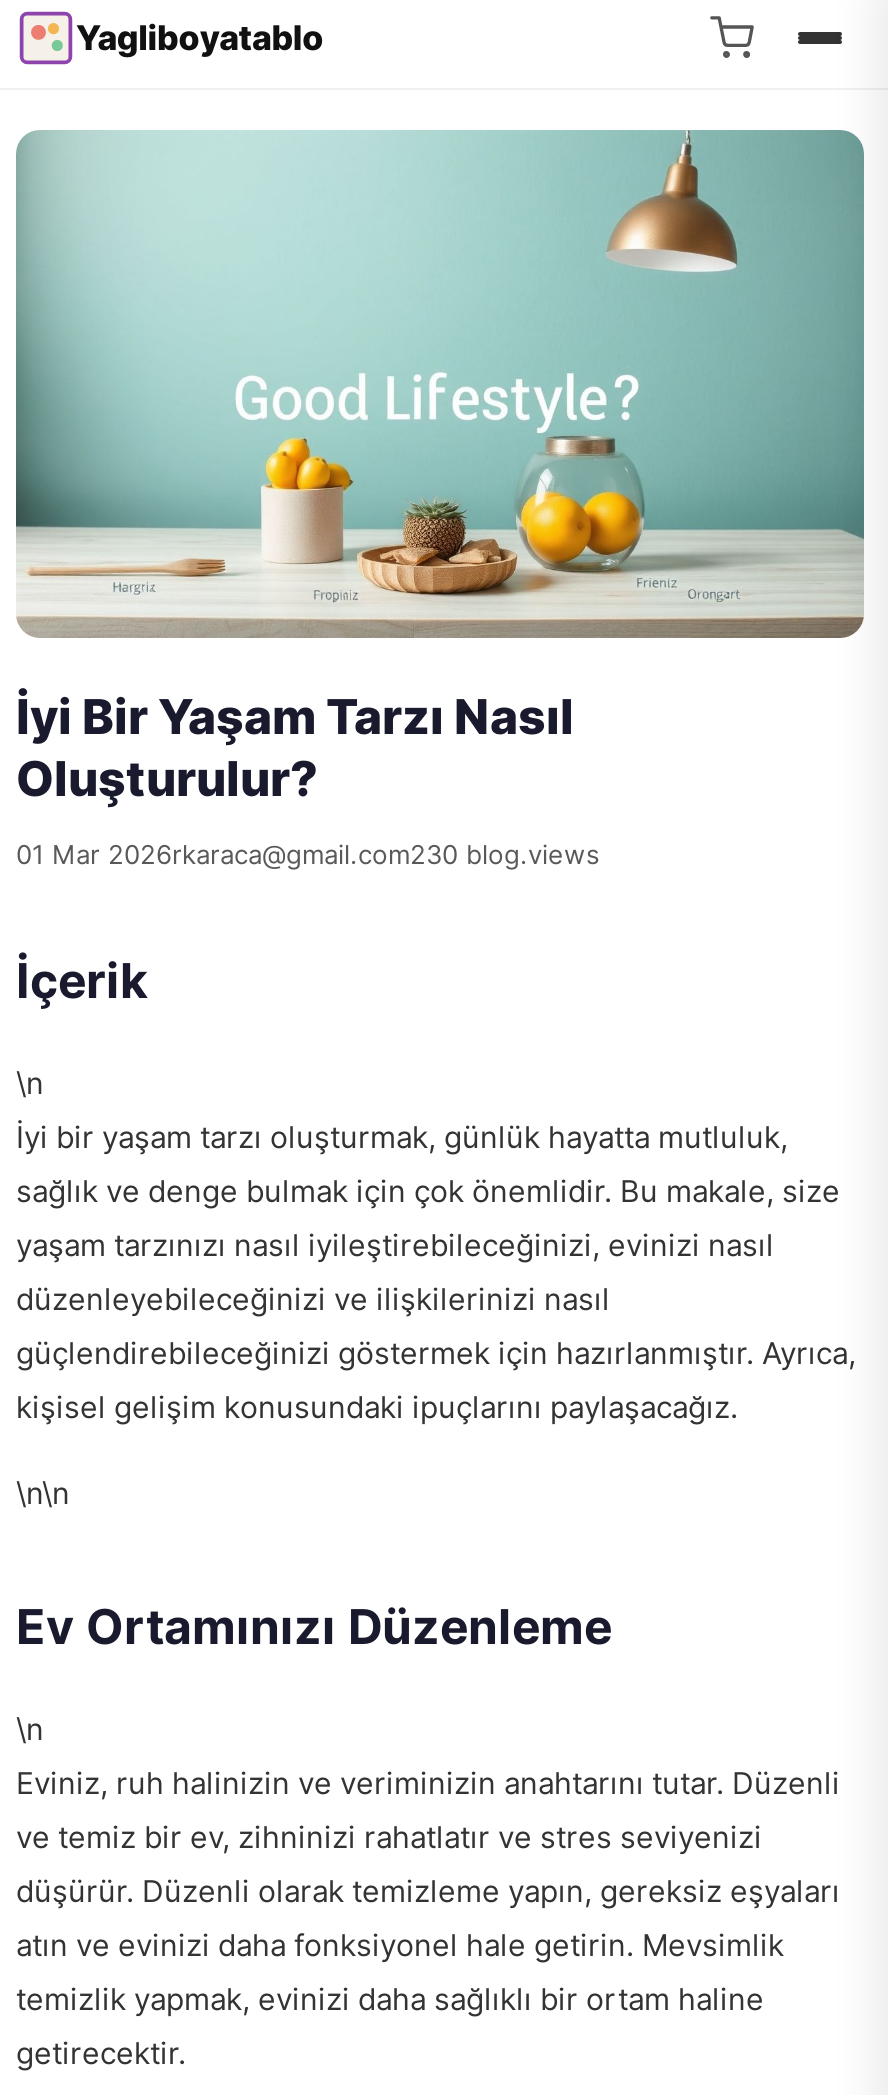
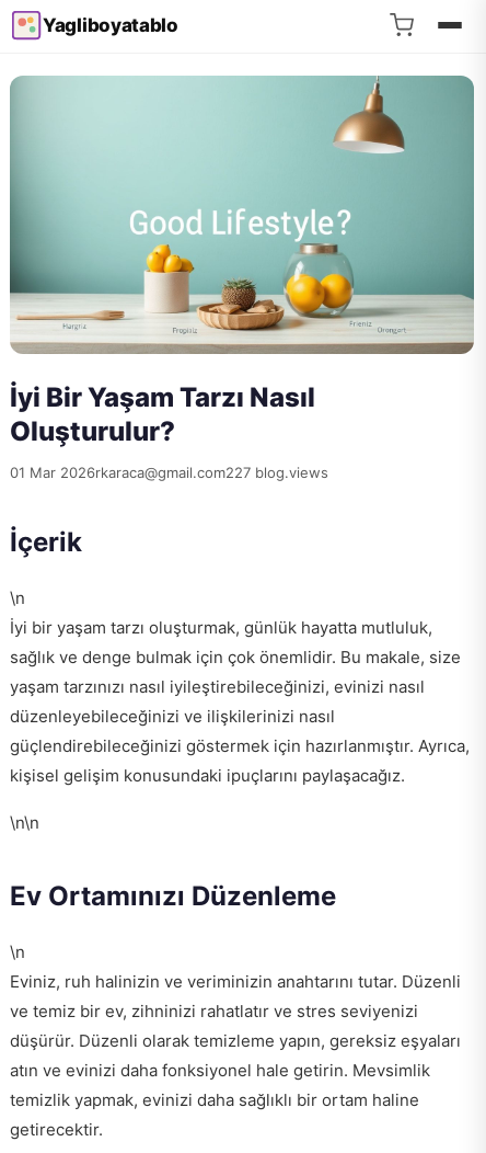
[16,839,600,871] 01 Mar 2026rkaraca@gmail.com230 blog.views -> [10,464,328,482] 01 Mar 2026rkaraca@gmail.com227 blog.views

